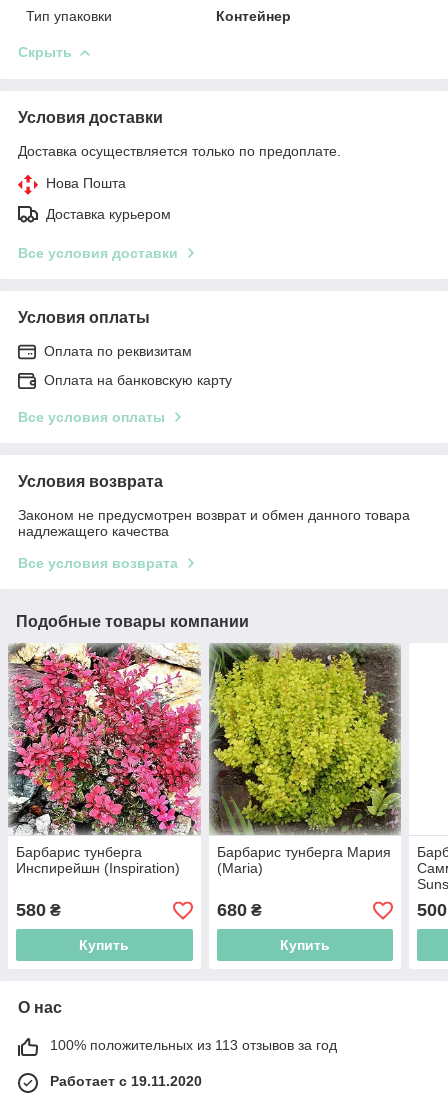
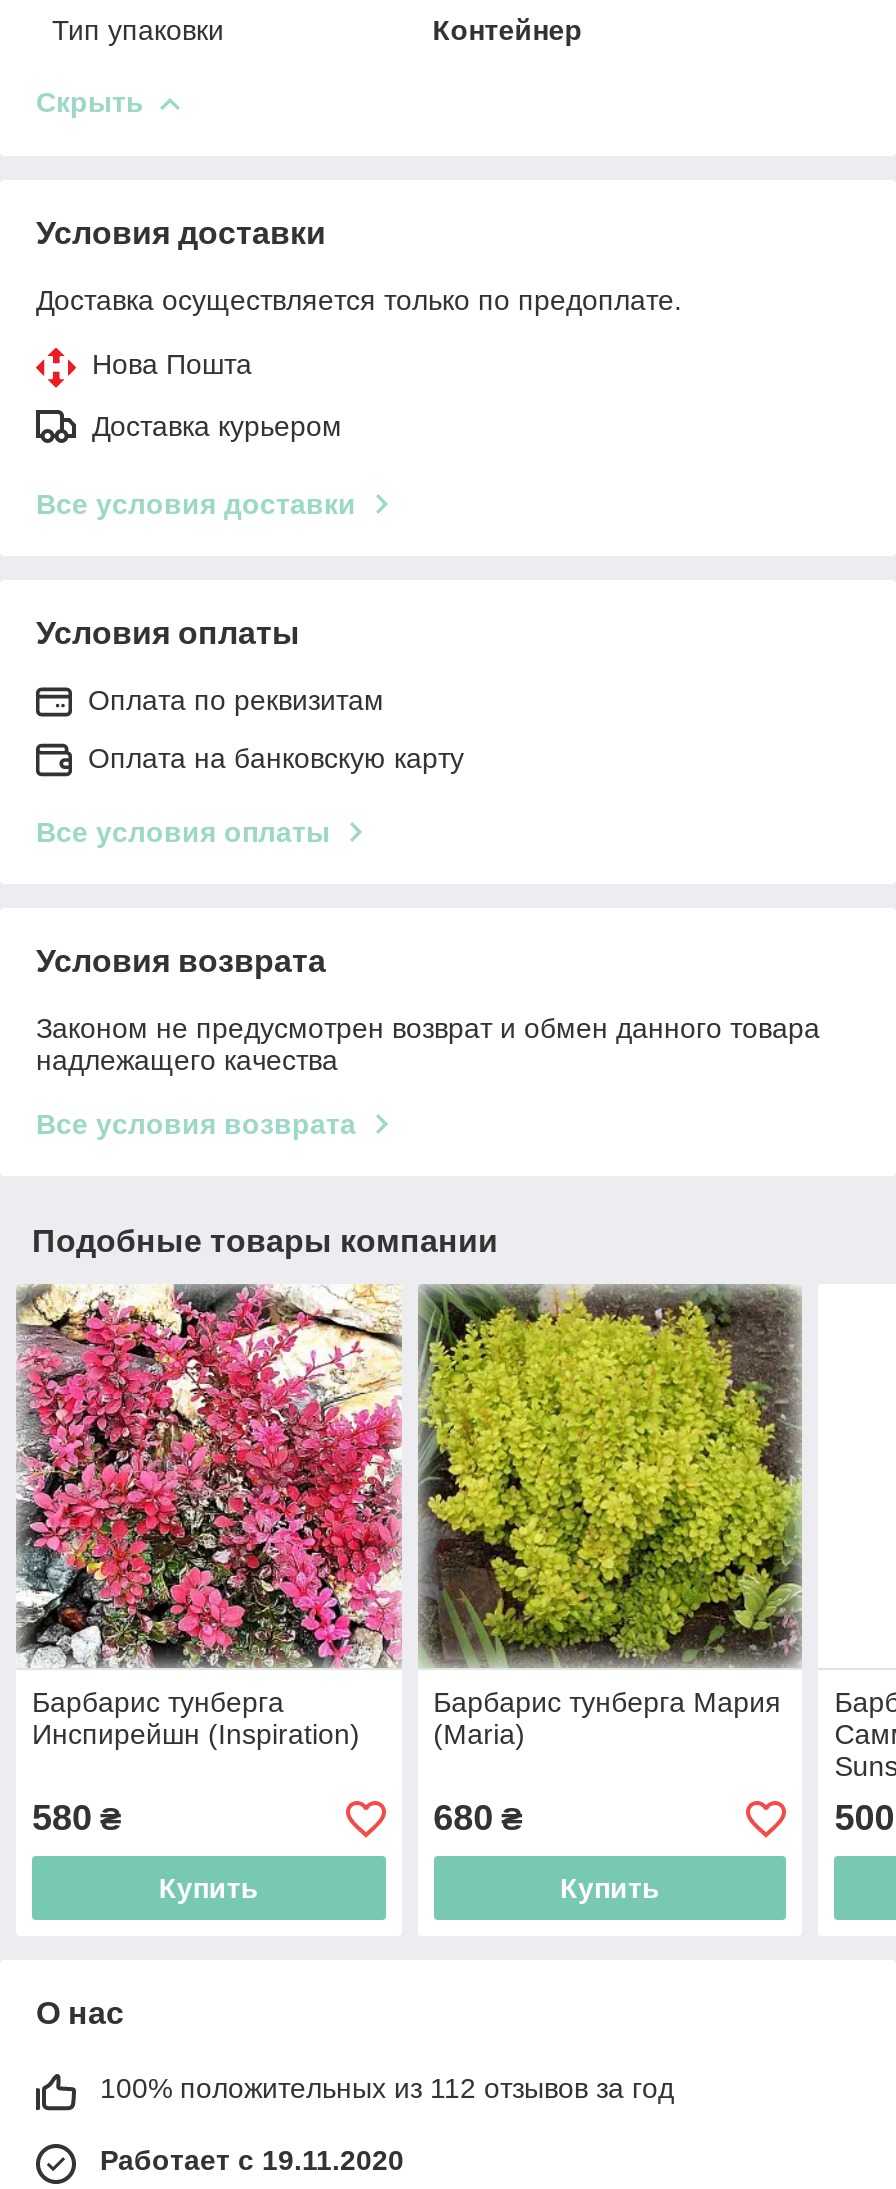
[50,1037,337,1053] 100% положительных из 113 отзывов за год -> [100,2073,674,2105] 100% положительных из 112 отзывов за год

